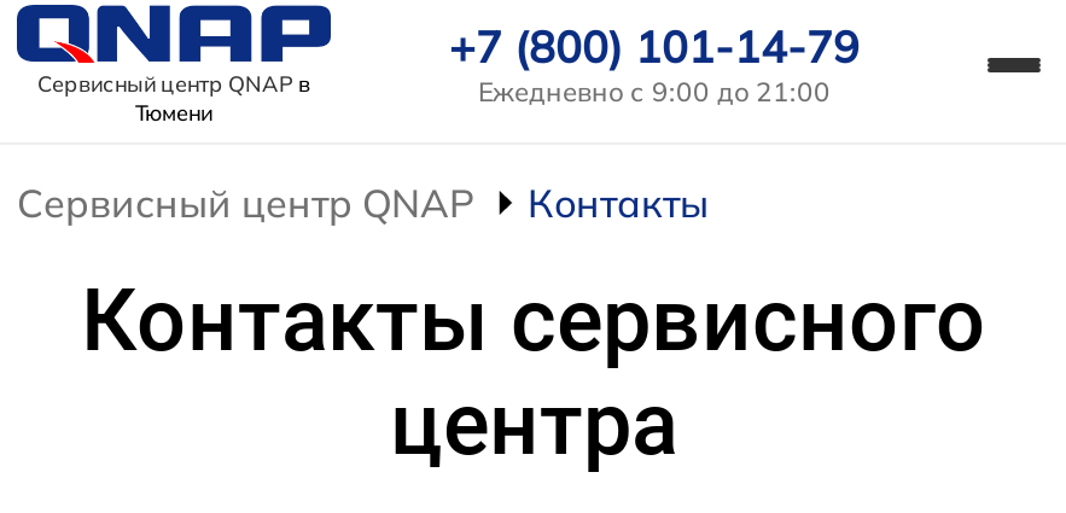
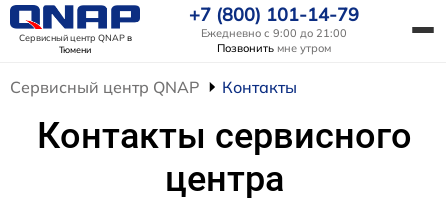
none -> [217,41,331,55] Позвонить мне утром

